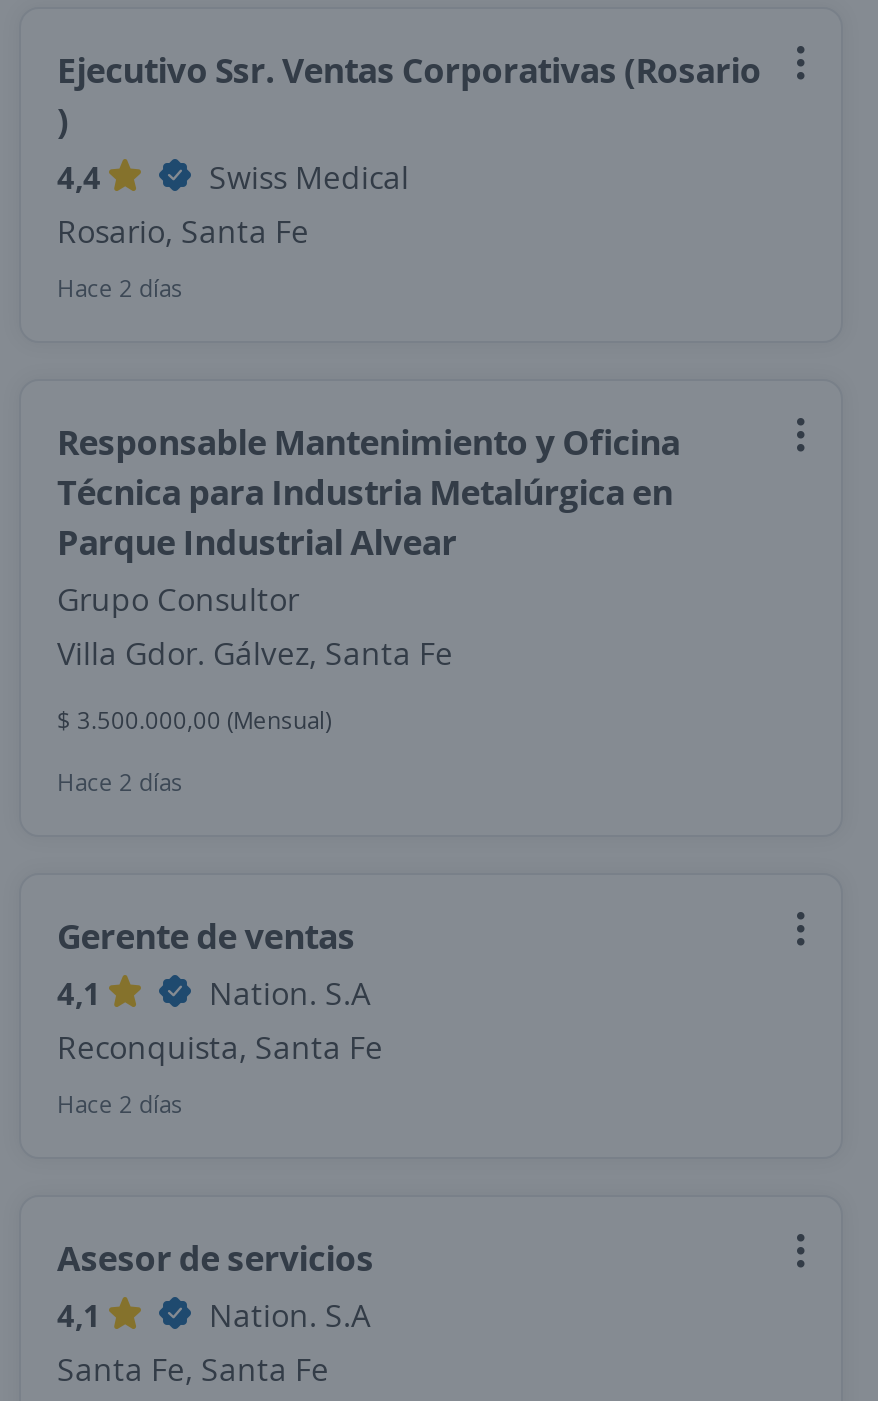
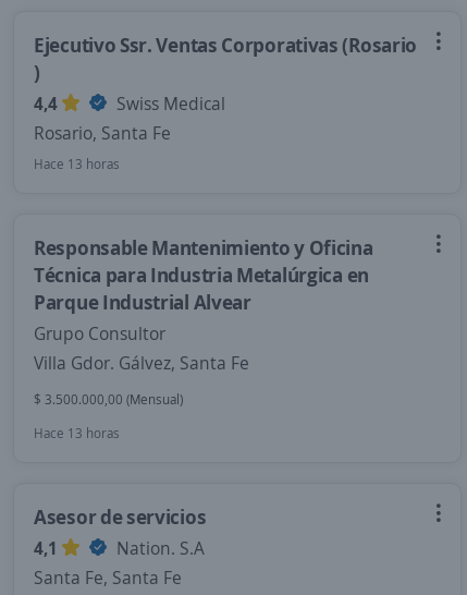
[57,271,183,305] Hace 2 días -> [34,155,120,173] Hace 13 horas
[57,765,383,1121] Hace 2 días | Gerente de ventas | 4,1 | Nation. S.A | Reconquista, Santa Fe | Hace 2 días -> [34,424,120,442] Hace 13 horas

